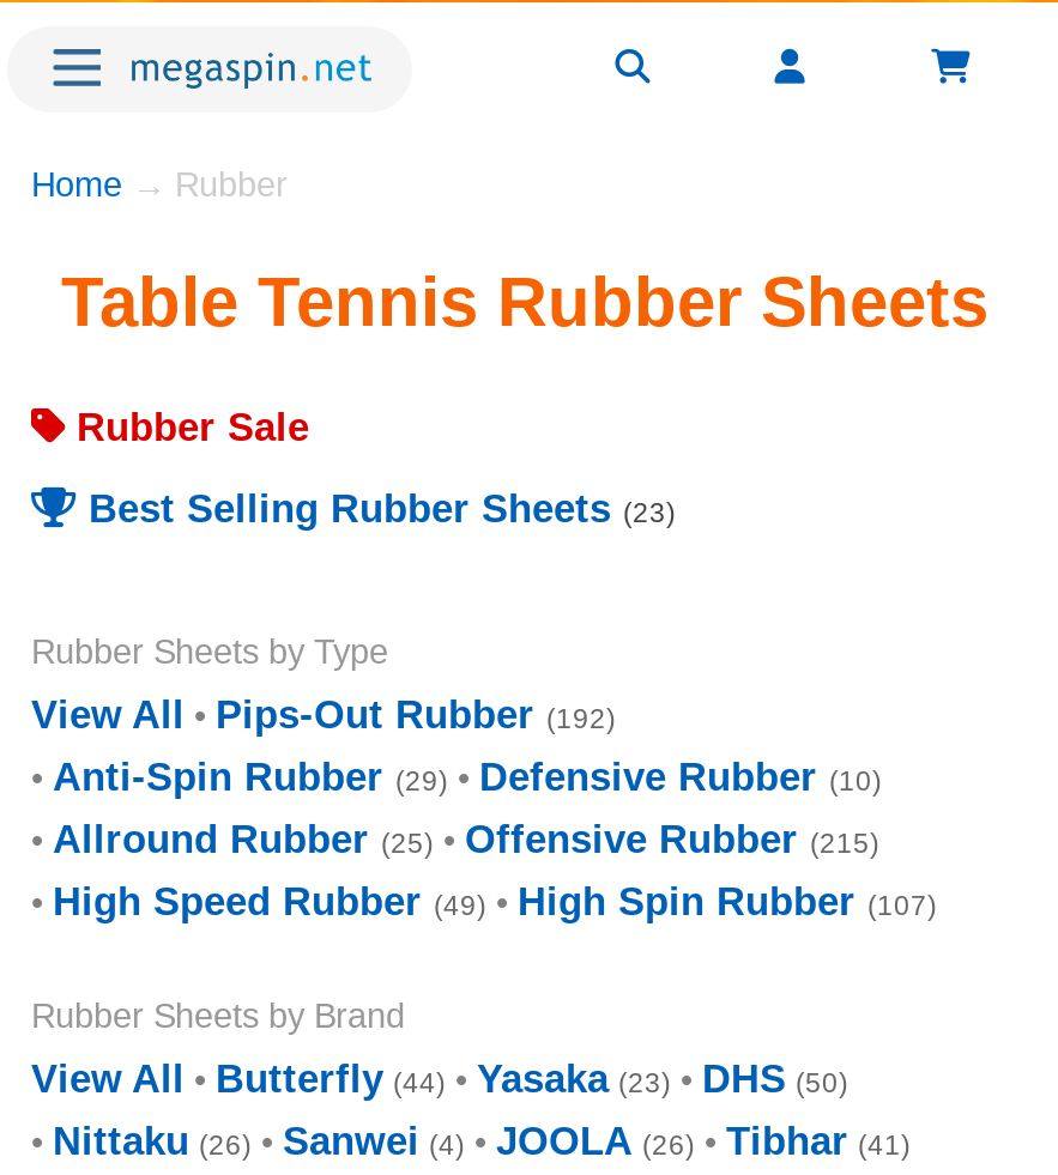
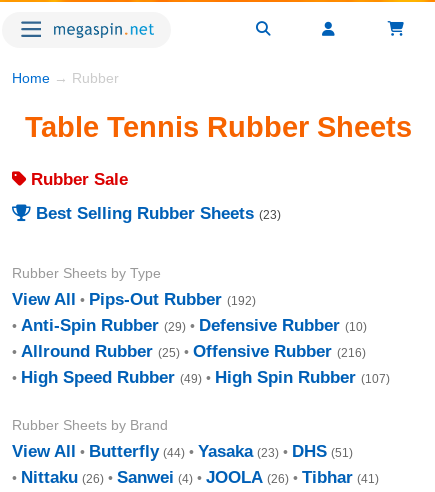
[465,816,879,861] Offensive Rubber (215) -> [193,342,366,361] Offensive Rubber (216)
[31,1055,848,1101] View All Butterfly (44) Yasaka (23) DHS (50) -> [12,442,353,461] View All Butterfly (44) Yasaka (23) DHS (51)

